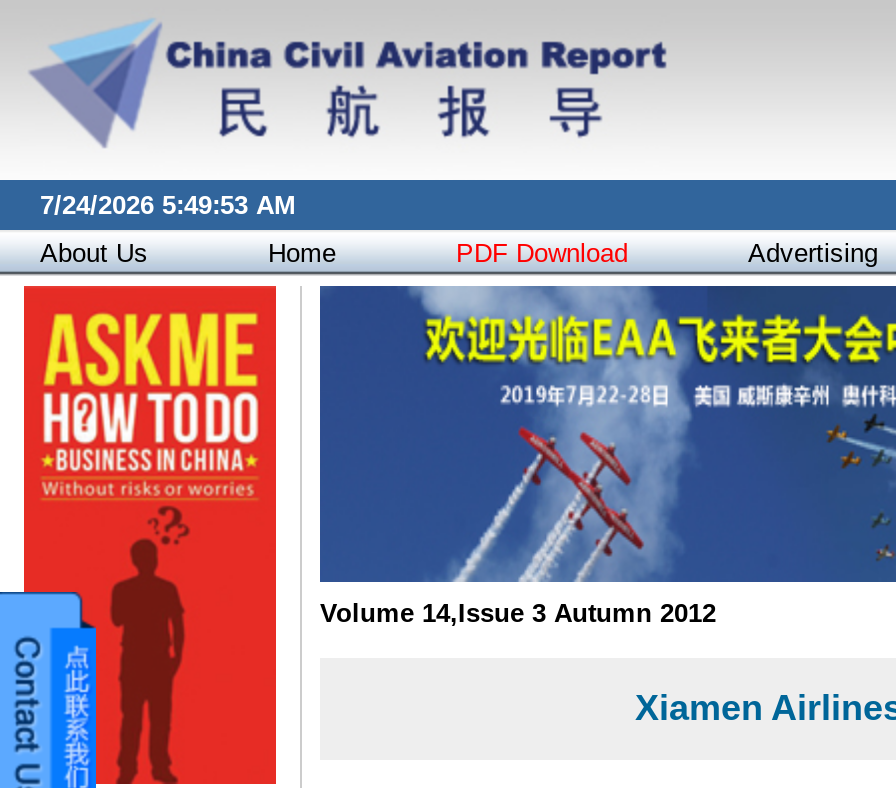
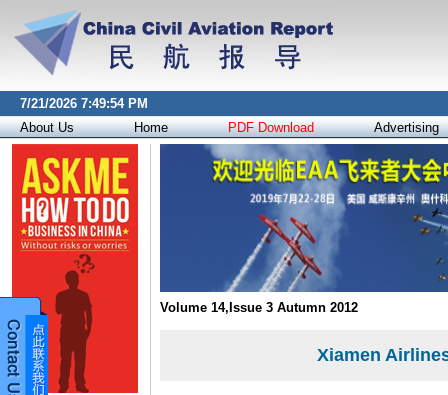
[40,190,296,220] 7/24/2026 5:49:53 AM -> [20,96,148,111] 7/21/2026 7:49:54 PM

